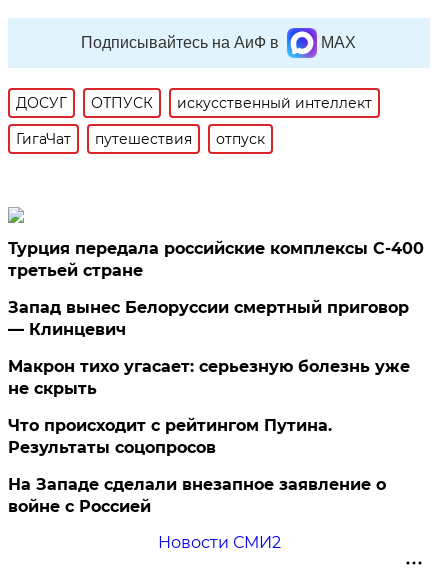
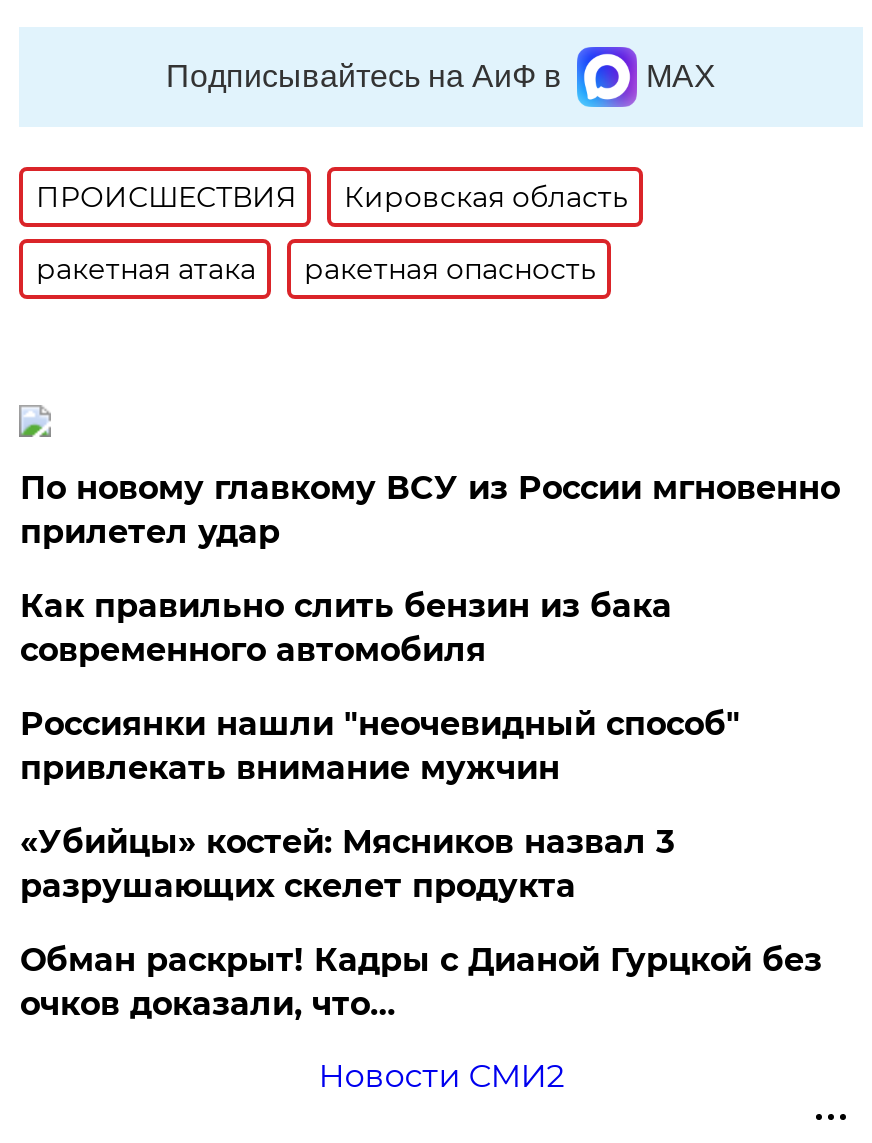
[16,94,372,112] ДОСУГ | ОТПУСК | искусственный интеллект -> [36,178,628,214] ПРОИСШЕСТВИЯ | Кировская область
[16,130,265,148] ГигаЧат | путешествия | отпуск -> [36,250,596,286] ракетная атака | ракетная опасность
[8,239,424,280] Турция передала российские комплексы С-400 | третьей стране -> [20,468,840,550] По новому главкому ВСУ из России мгновенно | прилетел удар
[8,298,409,339] Запад вынес Белоруссии смертный приговор | — Клинцевич -> [20,586,672,668] Как правильно слить бензин из бака | современного автомобиля
[8,357,410,398] Макрон тихо угасает: серьезную болезнь уже | не скрыть -> [20,704,740,786] Россиянки нашли "неочевидный способ" | привлекать внимание мужчин
[8,416,332,457] Что происходит с рейтингом Путина. | Результаты соцопросов -> [20,822,674,904] «Убийцы» костей: Мясников назвал 3 | разрушающих скелет продукта
[8,475,386,516] На Западе сделали внезапное заявление о | войне с Россией -> [20,940,822,1022] Обман раскрыт! Кадры с Дианой Гурцкой без | очков доказали, что…

